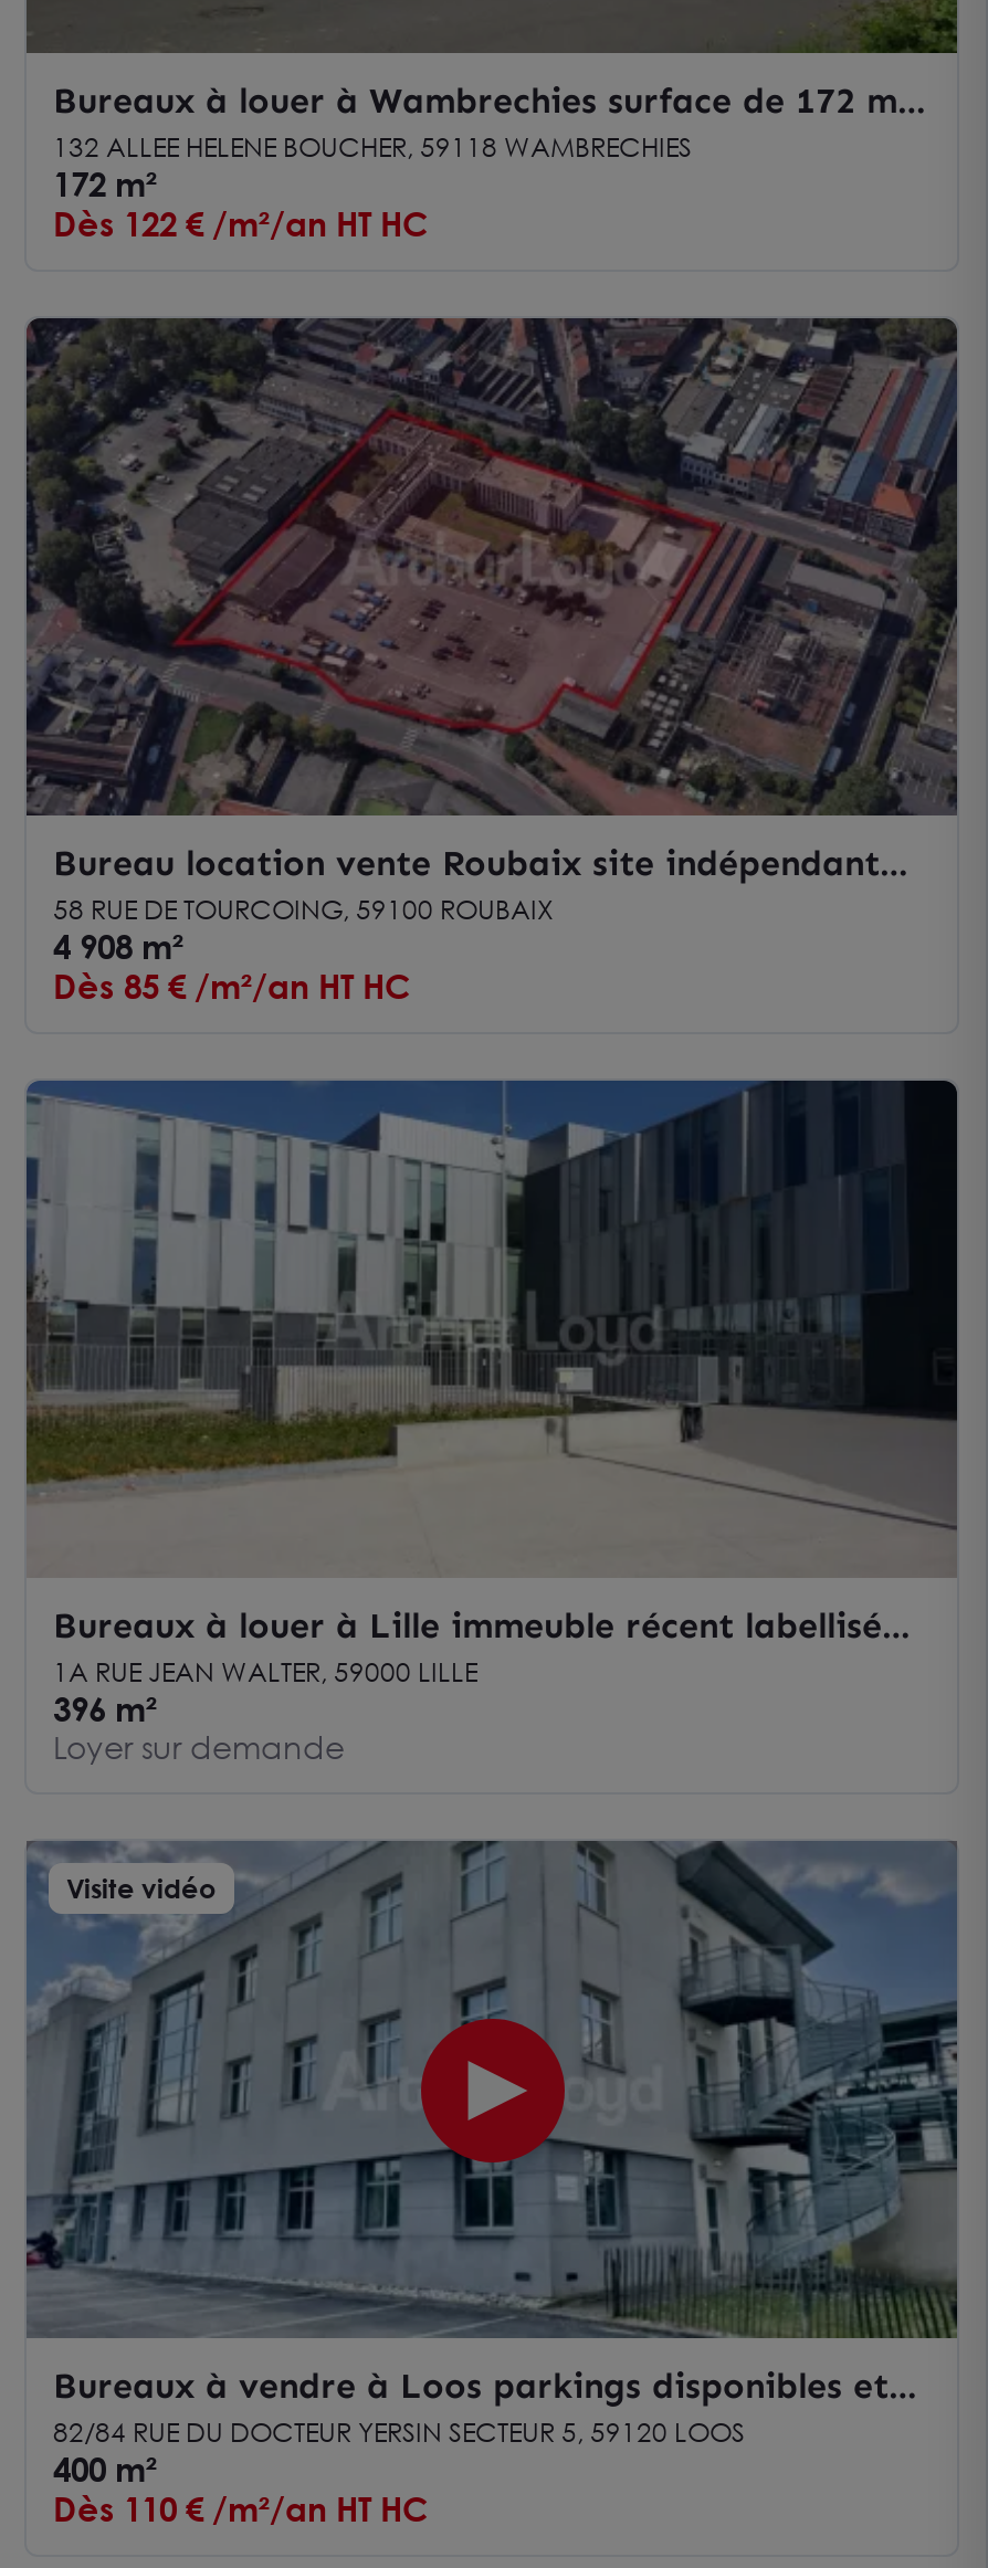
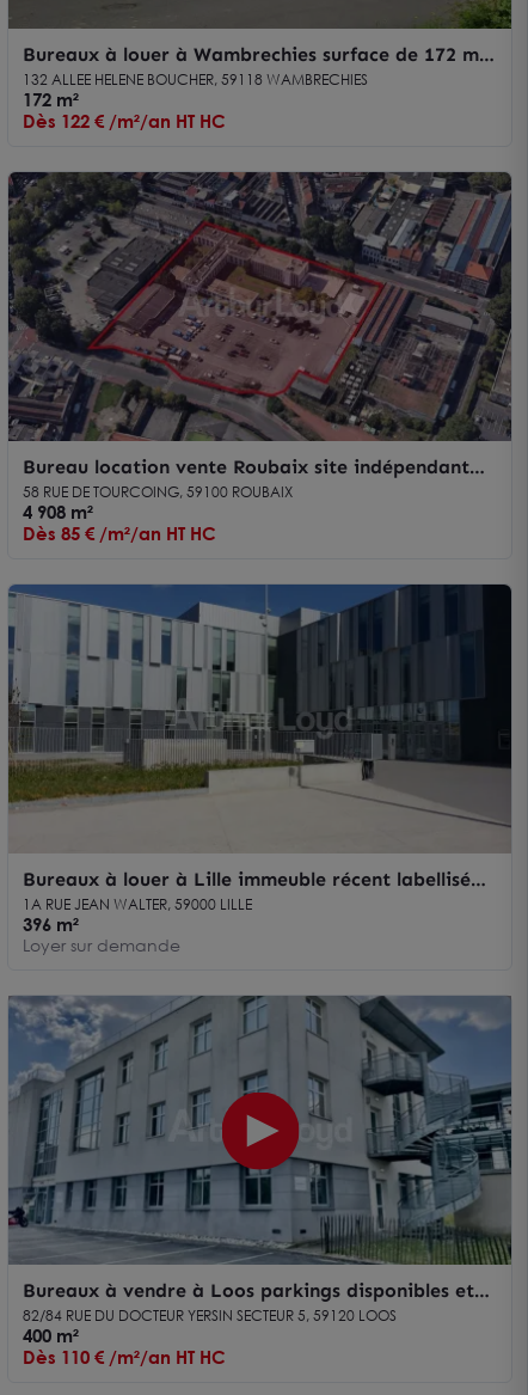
[66,1872,217,1905] Visite vidéo -> none

